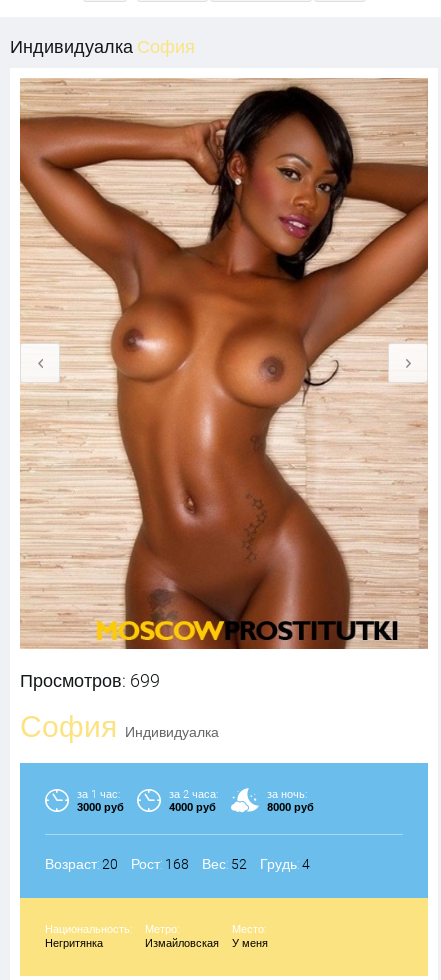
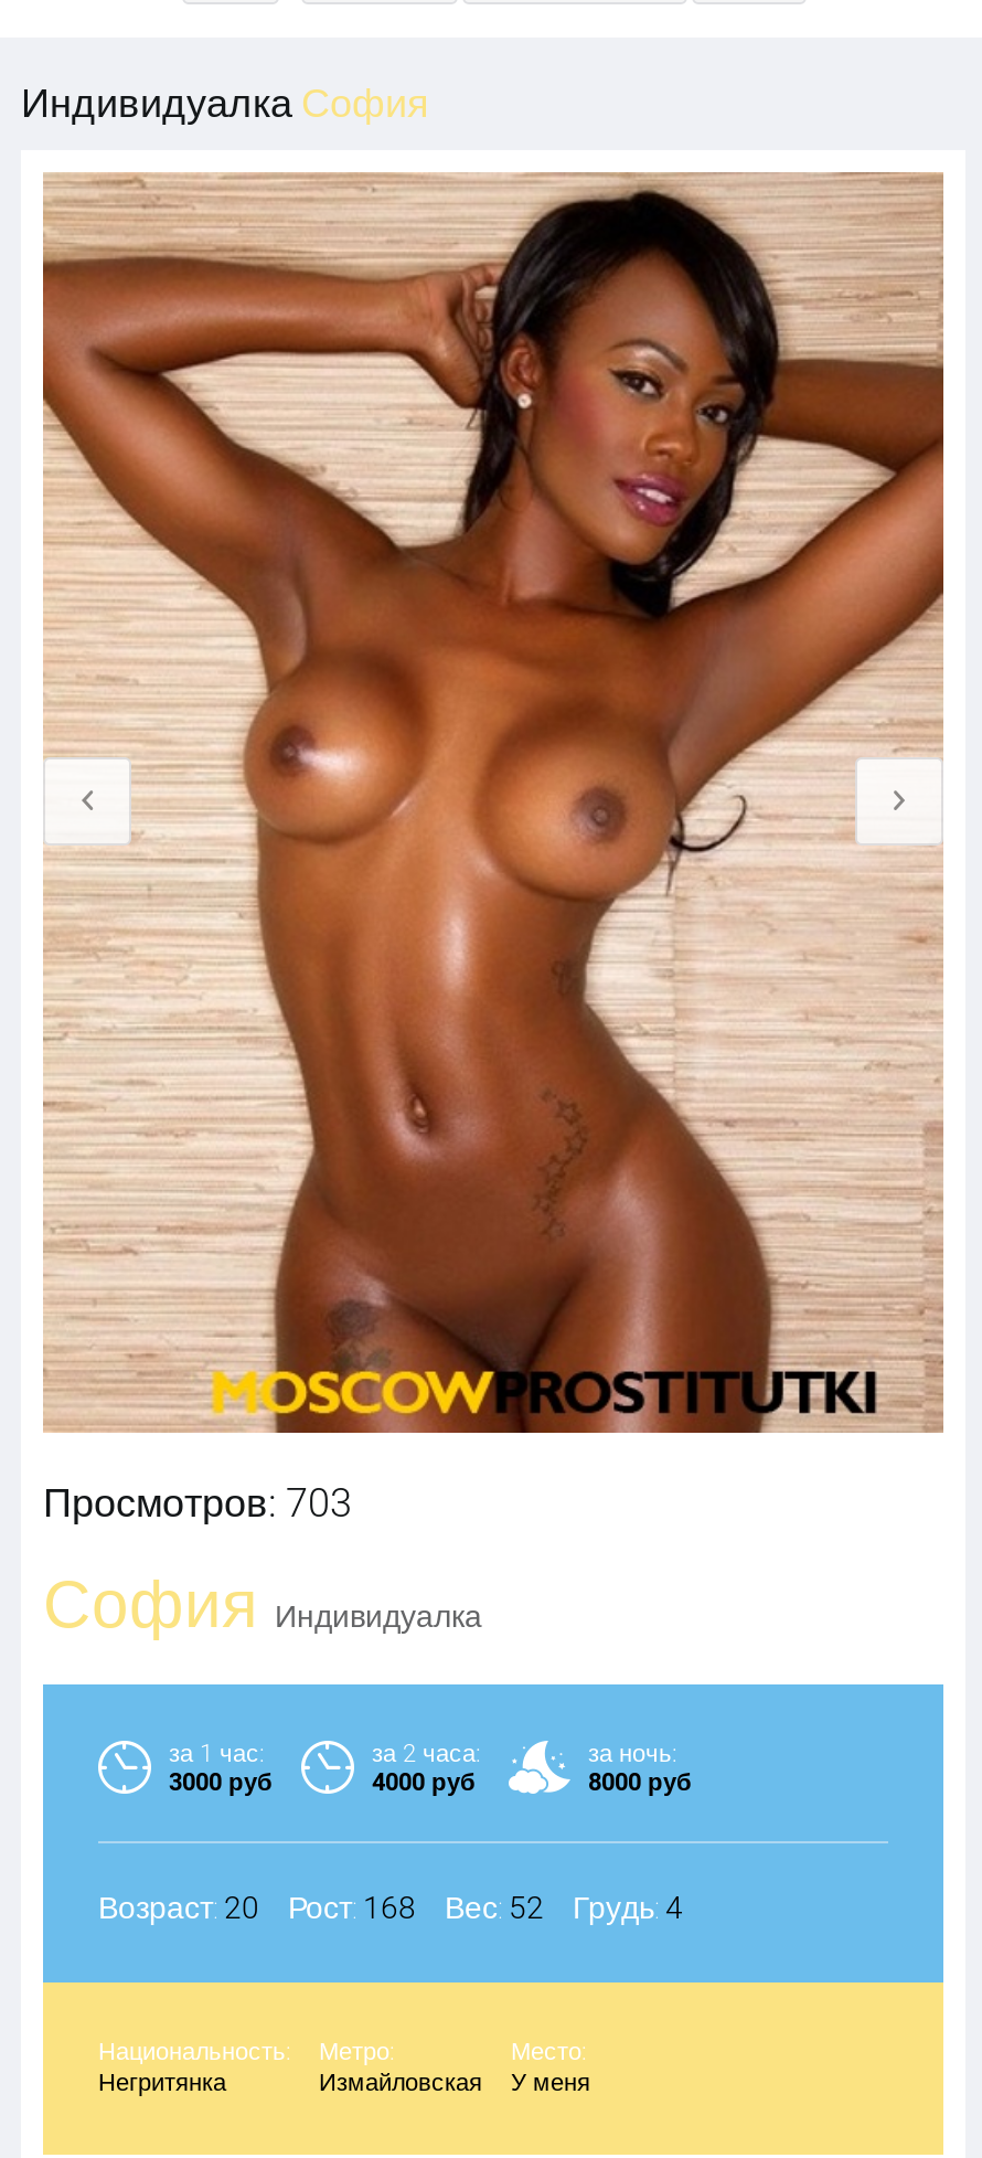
[20,670,160,691] Просмотров: 699 -> [43,1479,352,1525] Просмотров: 703

